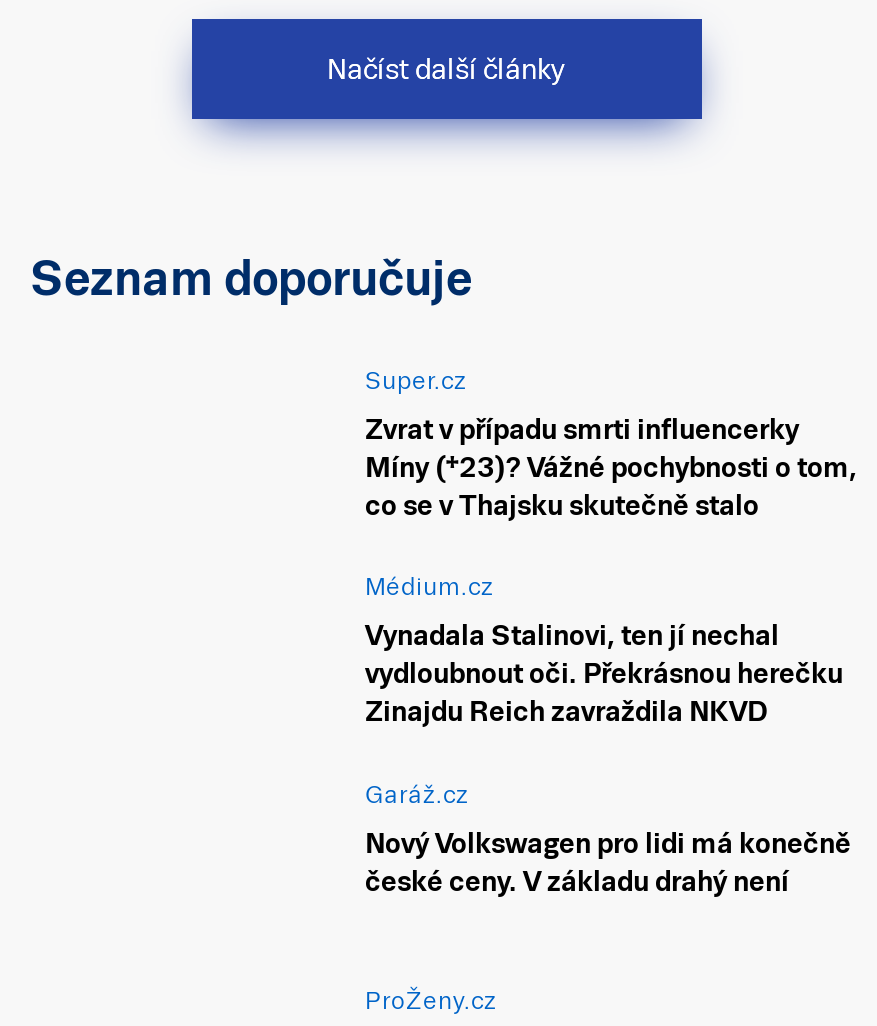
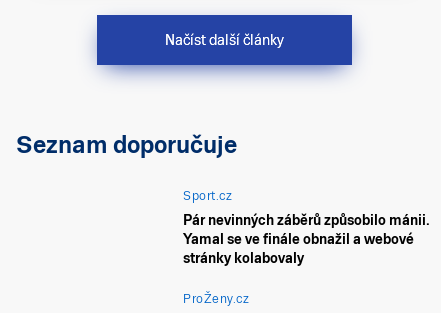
[365,367,857,897] Super.cz | Zvrat v případu smrti influencerky | Míny (†23)? Vážné pochybnosti o tom, | co se v Thajsku skutečně stalo | Médium.cz | Vynadala Stalinovi, ten jí nechal | vydloubnout oči. Překrásnou herečku | Zinajdu Reich zavraždila NKVD | Garáž.cz | Nový Volkswagen pro lidi má konečně | české ceny. V základu drahý není -> [183,189,430,266] Sport.cz | Pár nevinných záběrů způsobilo mánii. | Yamal se ve finále obnažil a webové | stránky kolabovaly

